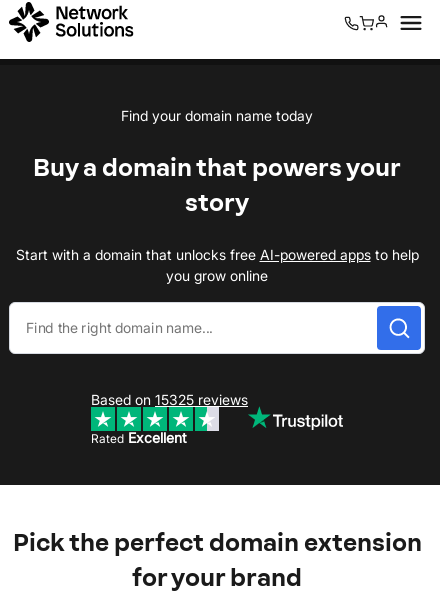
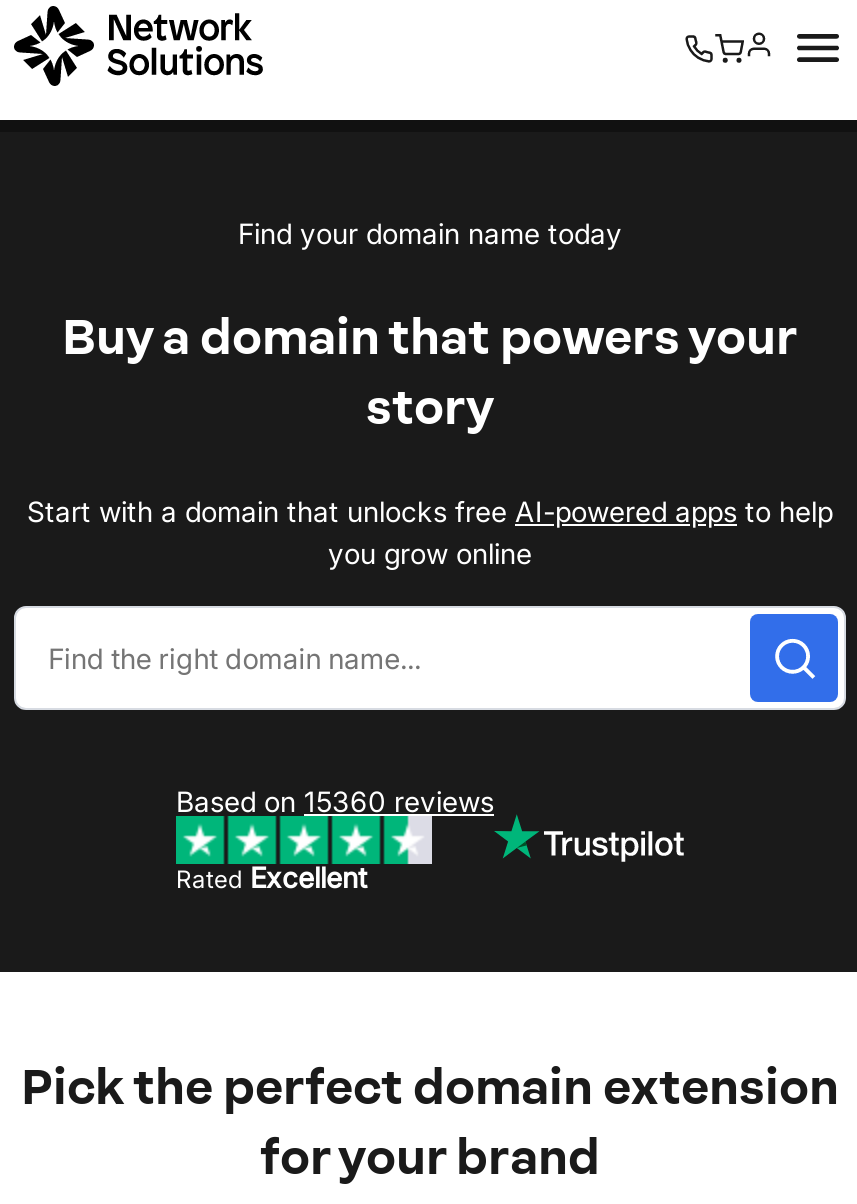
[91,391,248,408] Based on 15325 reviews -> [176,784,494,818] Based on 15360 reviews

